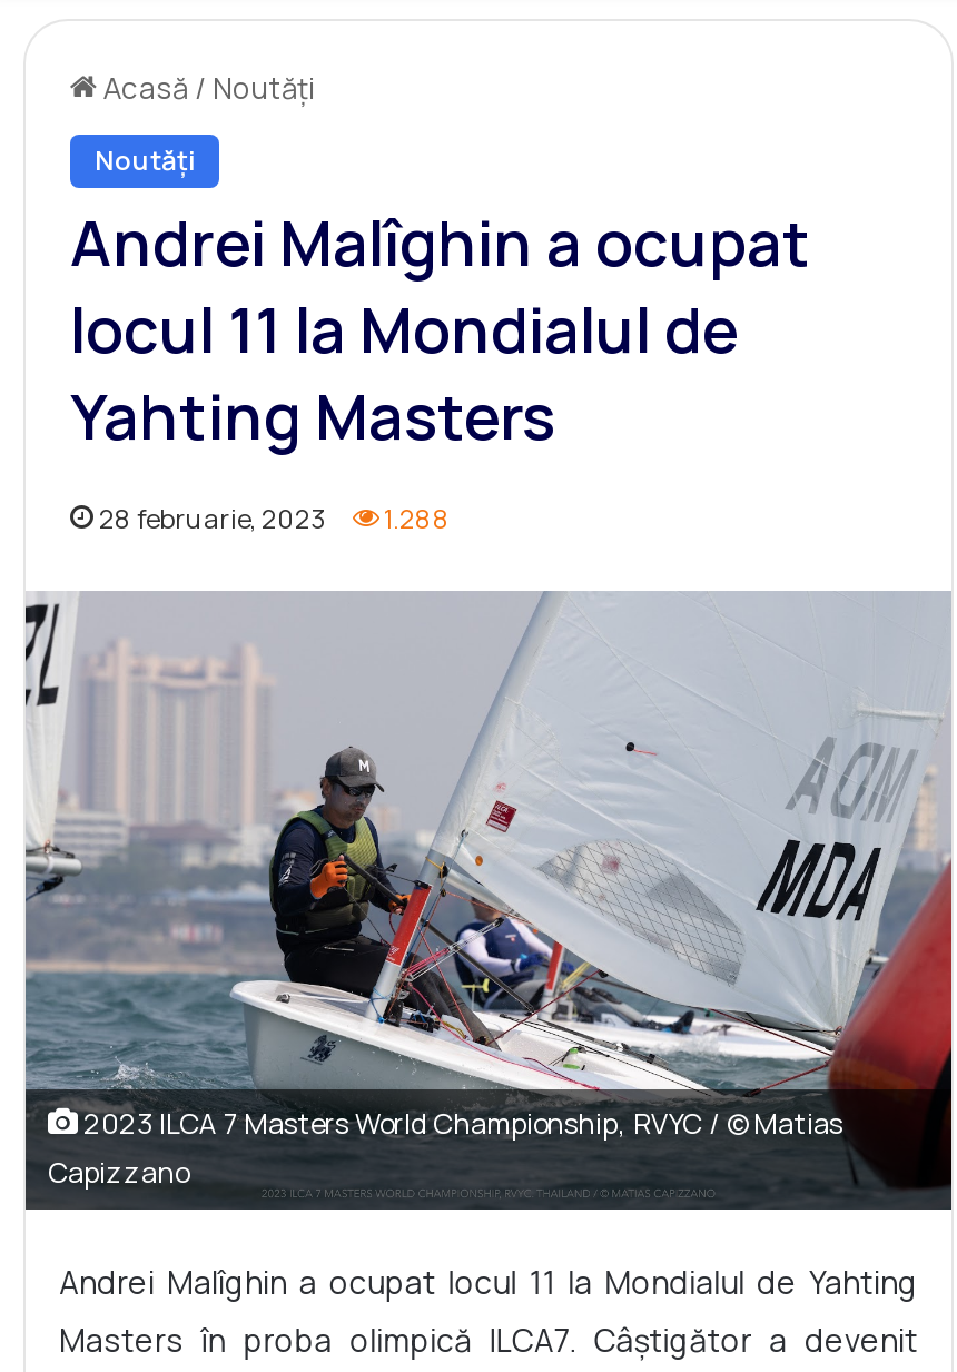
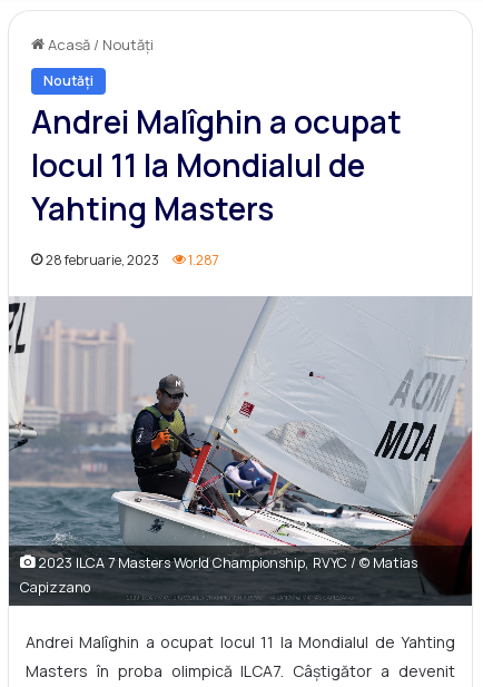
[99,501,451,539] 28 februarie, 2023 1.288 -> [46,251,219,270] 28 februarie, 2023 1.287

